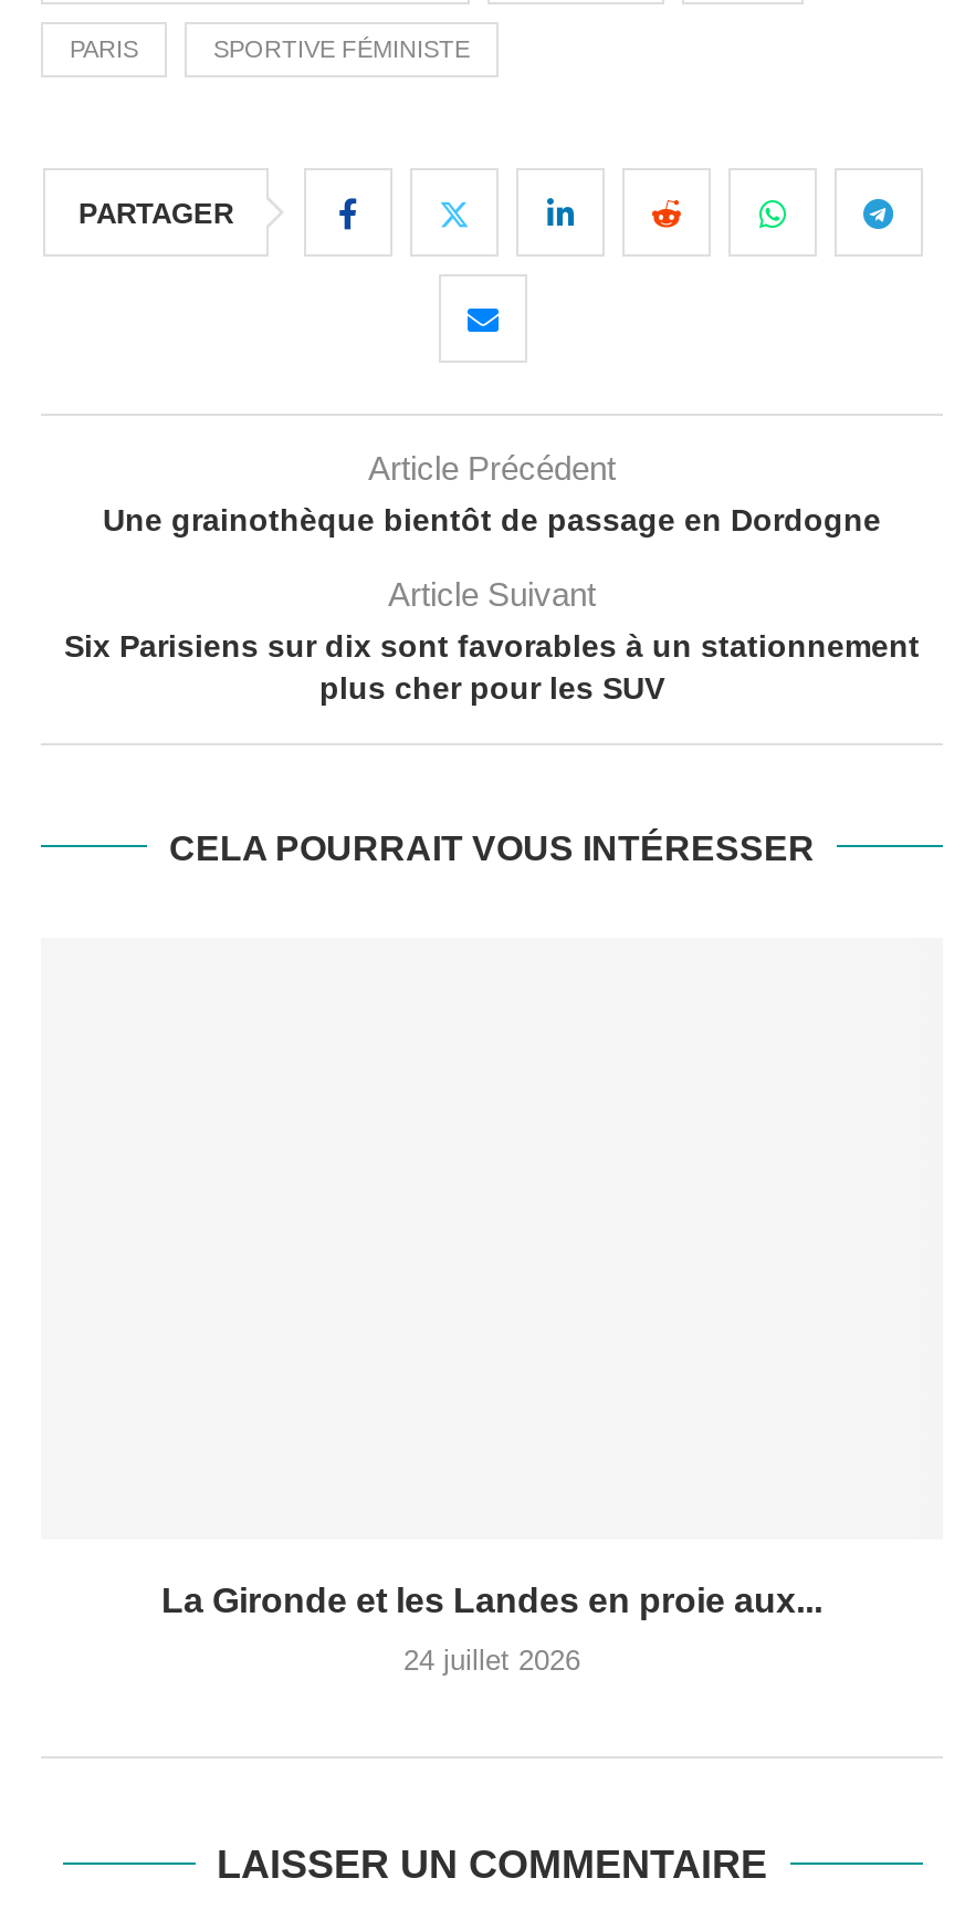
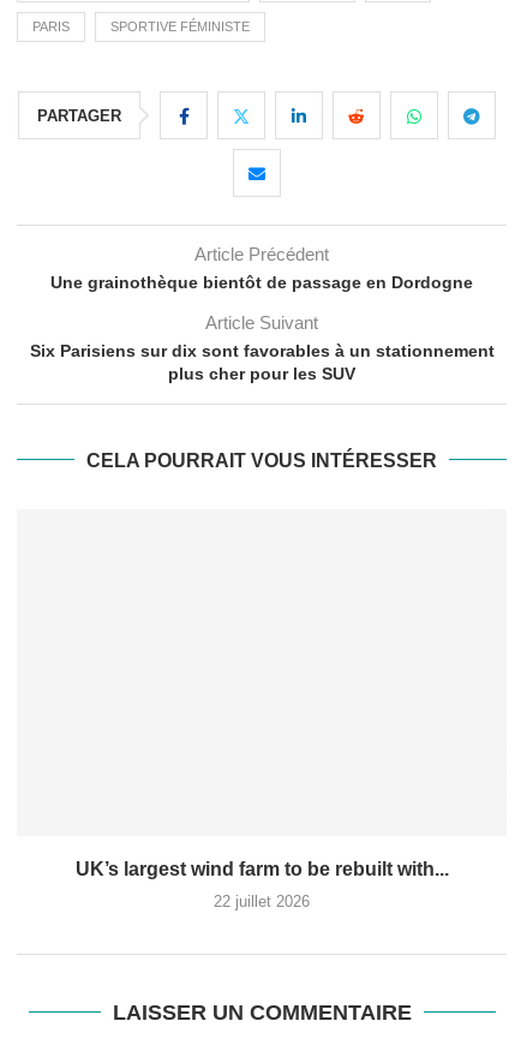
[161,1580,822,1618] La Gironde et les Landes en proie aux... -> [75,858,448,879] UK’s largest wind farm to be rebuilt with...
[403,1642,580,1676] 24 juillet 2026 -> [214,892,310,910] 22 juillet 2026

